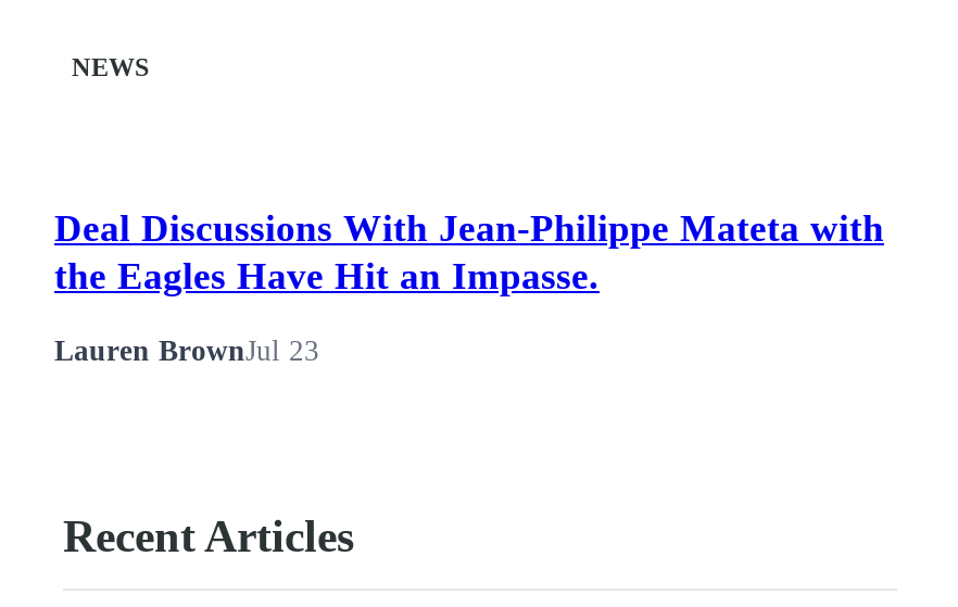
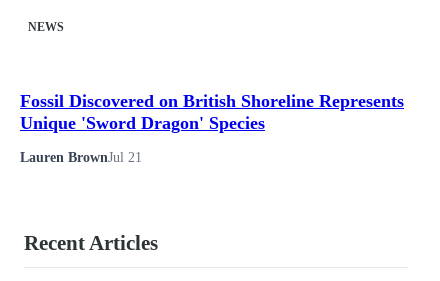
[54,206,884,297] Deal Discussions With Jean-Philippe Mateta with | the Eagles Have Hit an Impasse. -> [20,91,404,133] Fossil Discovered on British Shoreline Represents | Unique 'Sword Dragon' Species
[54,334,319,367] Lauren BrownJul 23 -> [20,150,142,165] Lauren BrownJul 21

